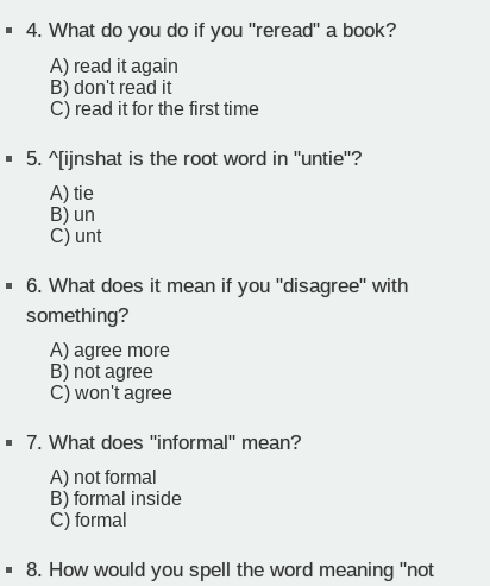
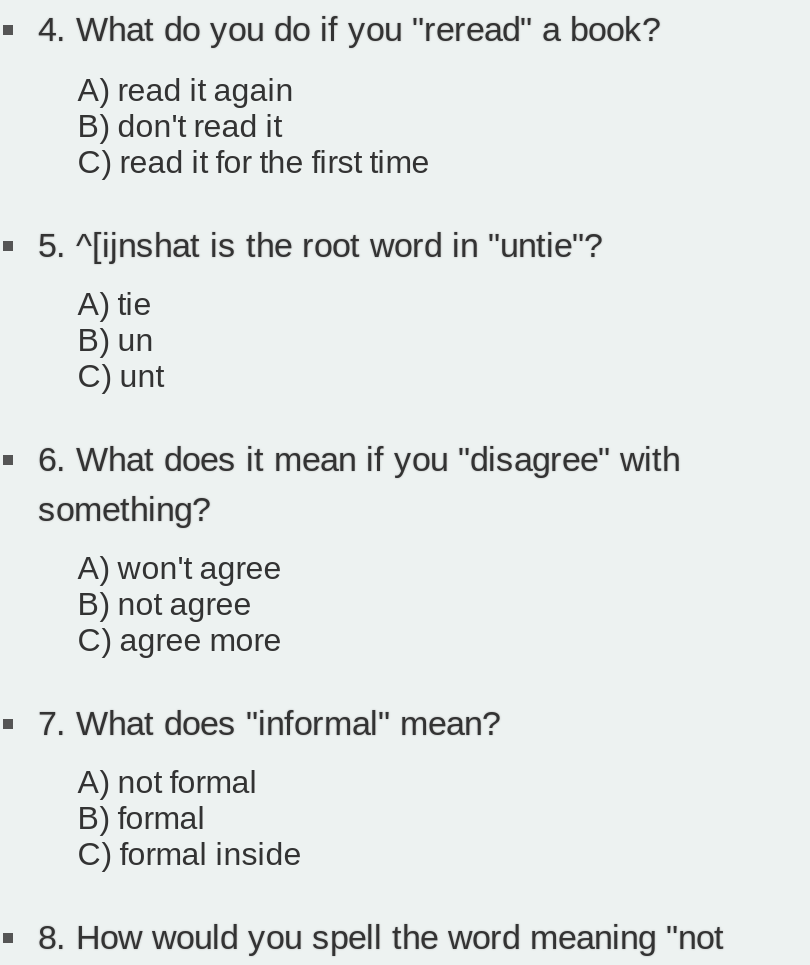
[50,340,170,360] A) agree more -> [78,551,282,585] A) won't agree
[50,383,173,403] C) won't agree -> [78,623,282,657] C) agree more
[50,489,182,530] B) formal inside | C) formal -> [78,802,302,872] B) formal | C) formal inside

